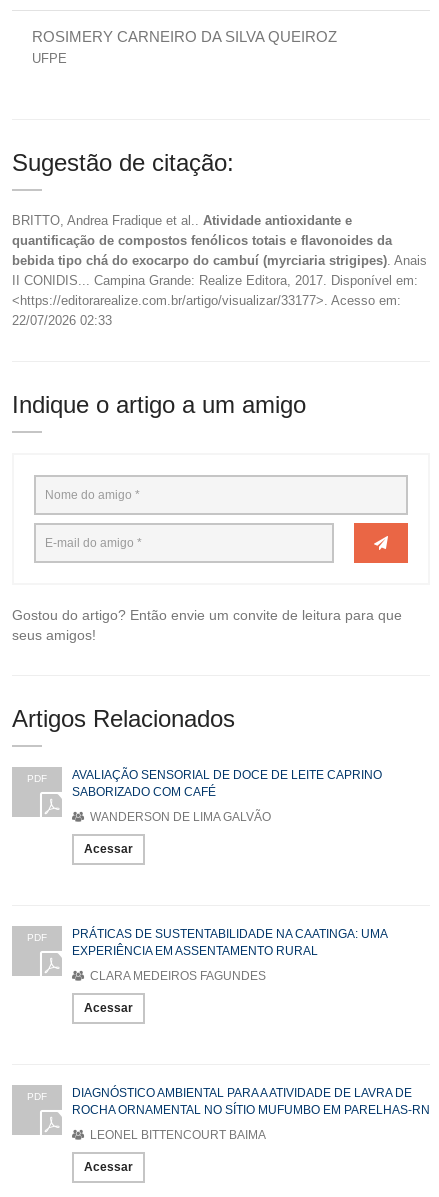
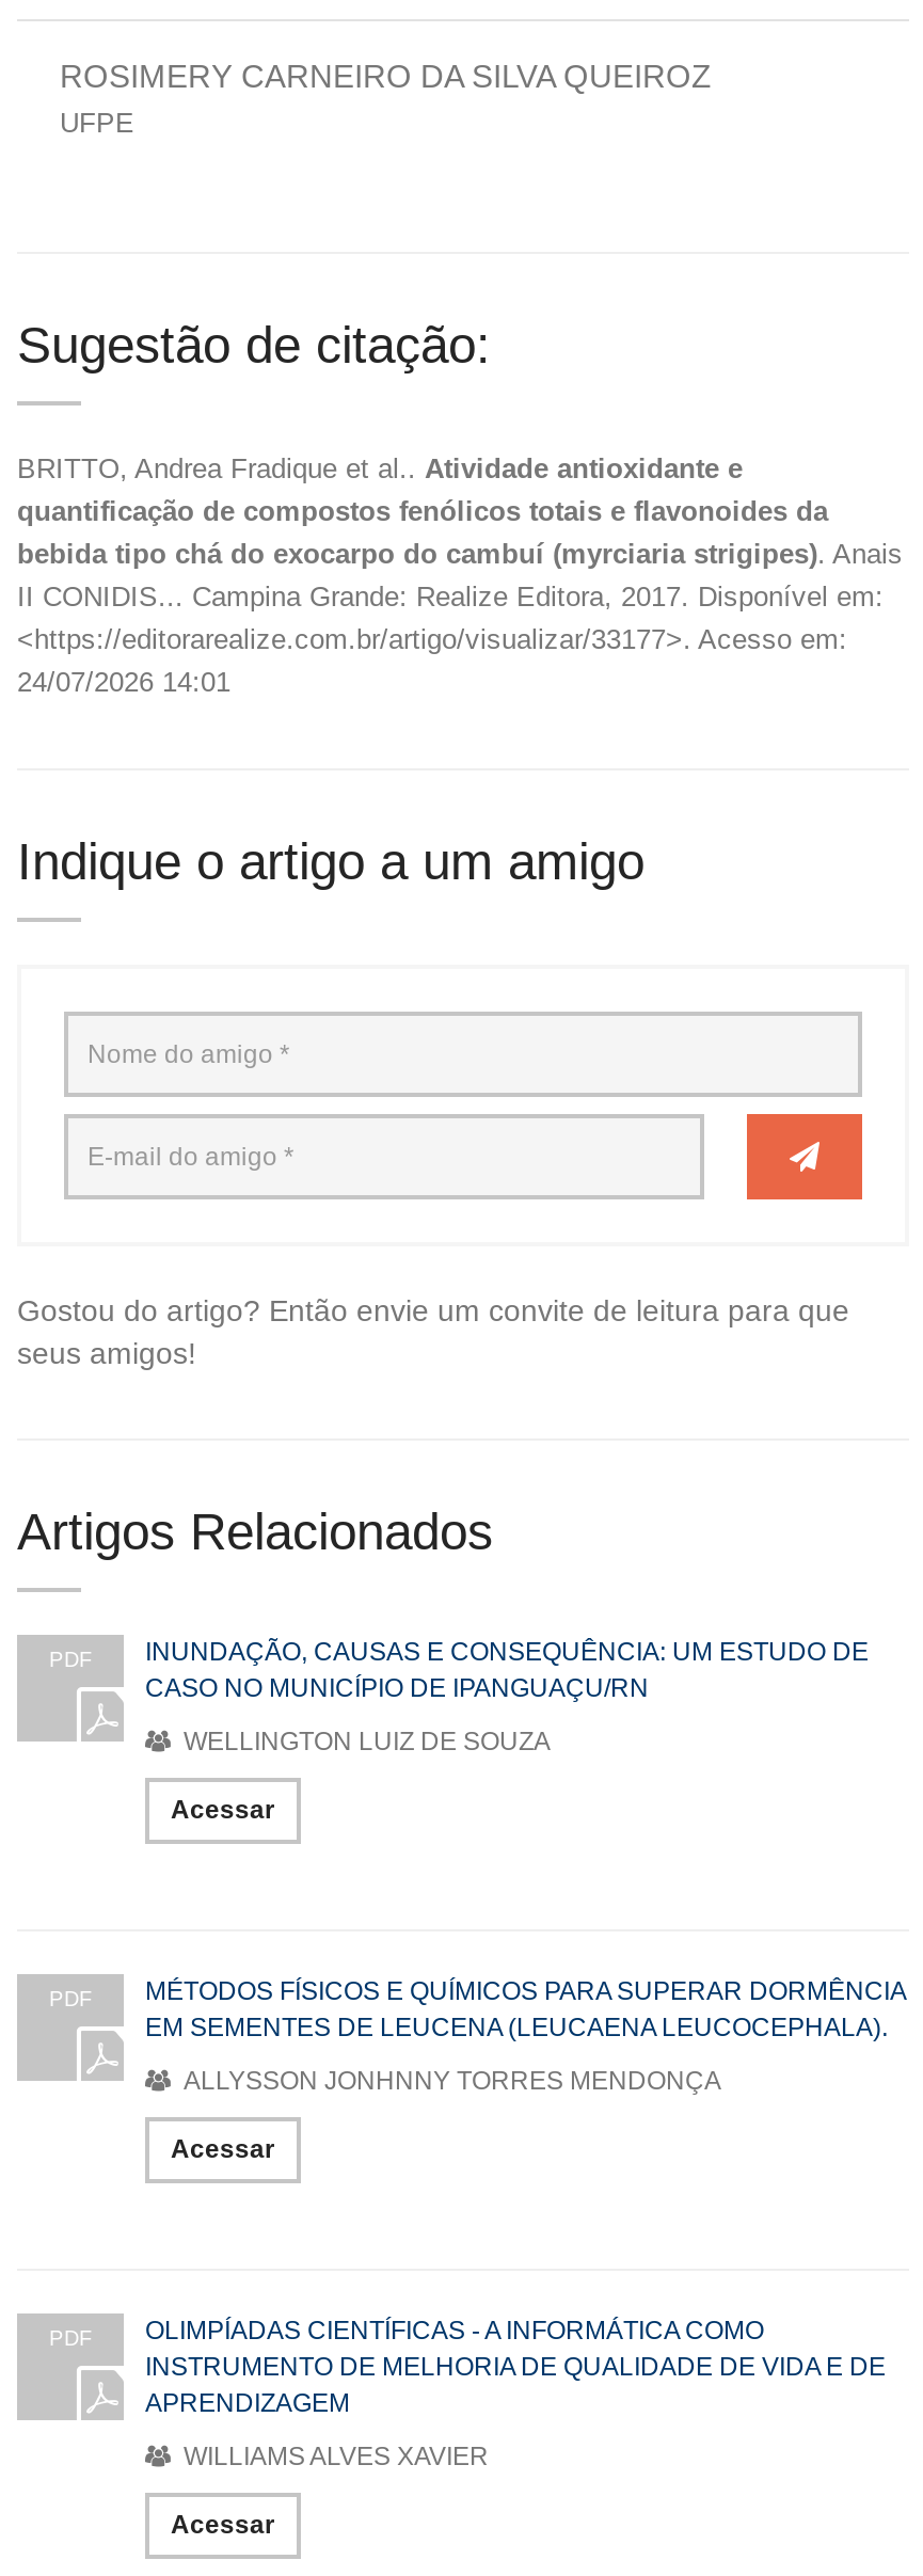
[12,313,112,328] 22/07/2026 02:33 -> [17,666,230,698] 24/07/2026 14:01
[72,768,382,799] AVALIAÇÃO SENSORIAL DE DOCE DE LEITE CAPRINO | SABORIZADO COM CAFÉ -> [145,1637,869,1703] INUNDAÇÃO, CAUSAS E CONSEQUÊNCIA: UM ESTUDO DE | CASO NO MUNICÍPIO DE IPANGUAÇU/RN
[87,810,271,824] WANDERSON DE LIMA GALVÃO -> [177,1726,551,1756] WELLINGTON LUIZ DE SOUZA
[72,927,387,958] PRÁTICAS DE SUSTENTABILIDADE NA CAATINGA: UMA | EXPERIÊNCIA EM ASSENTAMENTO RURAL -> [145,1976,905,2042] MÉTODOS FÍSICOS E QUÍMICOS PARA SUPERAR DORMÊNCIA | EM SEMENTES DE LEUCENA (LEUCAENA LEUCOCEPHALA).
[87,969,266,983] CLARA MEDEIROS FAGUNDES -> [177,2066,721,2096] ALLYSSON JONHNNY TORRES MENDONÇA
[72,1086,430,1117] DIAGNÓSTICO AMBIENTAL PARA A ATIVIDADE DE LAVRA DE | ROCHA ORNAMENTAL NO SÍTIO MUFUMBO EM PARELHAS-RN -> [145,2315,886,2418] OLIMPÍADAS CIENTÍFICAS - A INFORMÁTICA COMO | INSTRUMENTO DE MELHORIA DE QUALIDADE DE VIDA E DE | APRENDIZAGEM
[87,1128,266,1142] LEONEL BITTENCOURT BAIMA -> [177,2441,489,2471] WILLIAMS ALVES XAVIER

